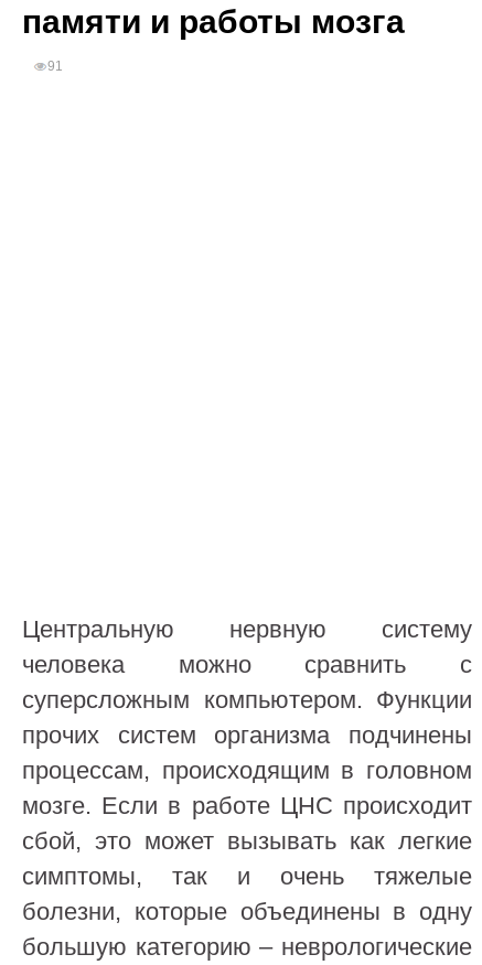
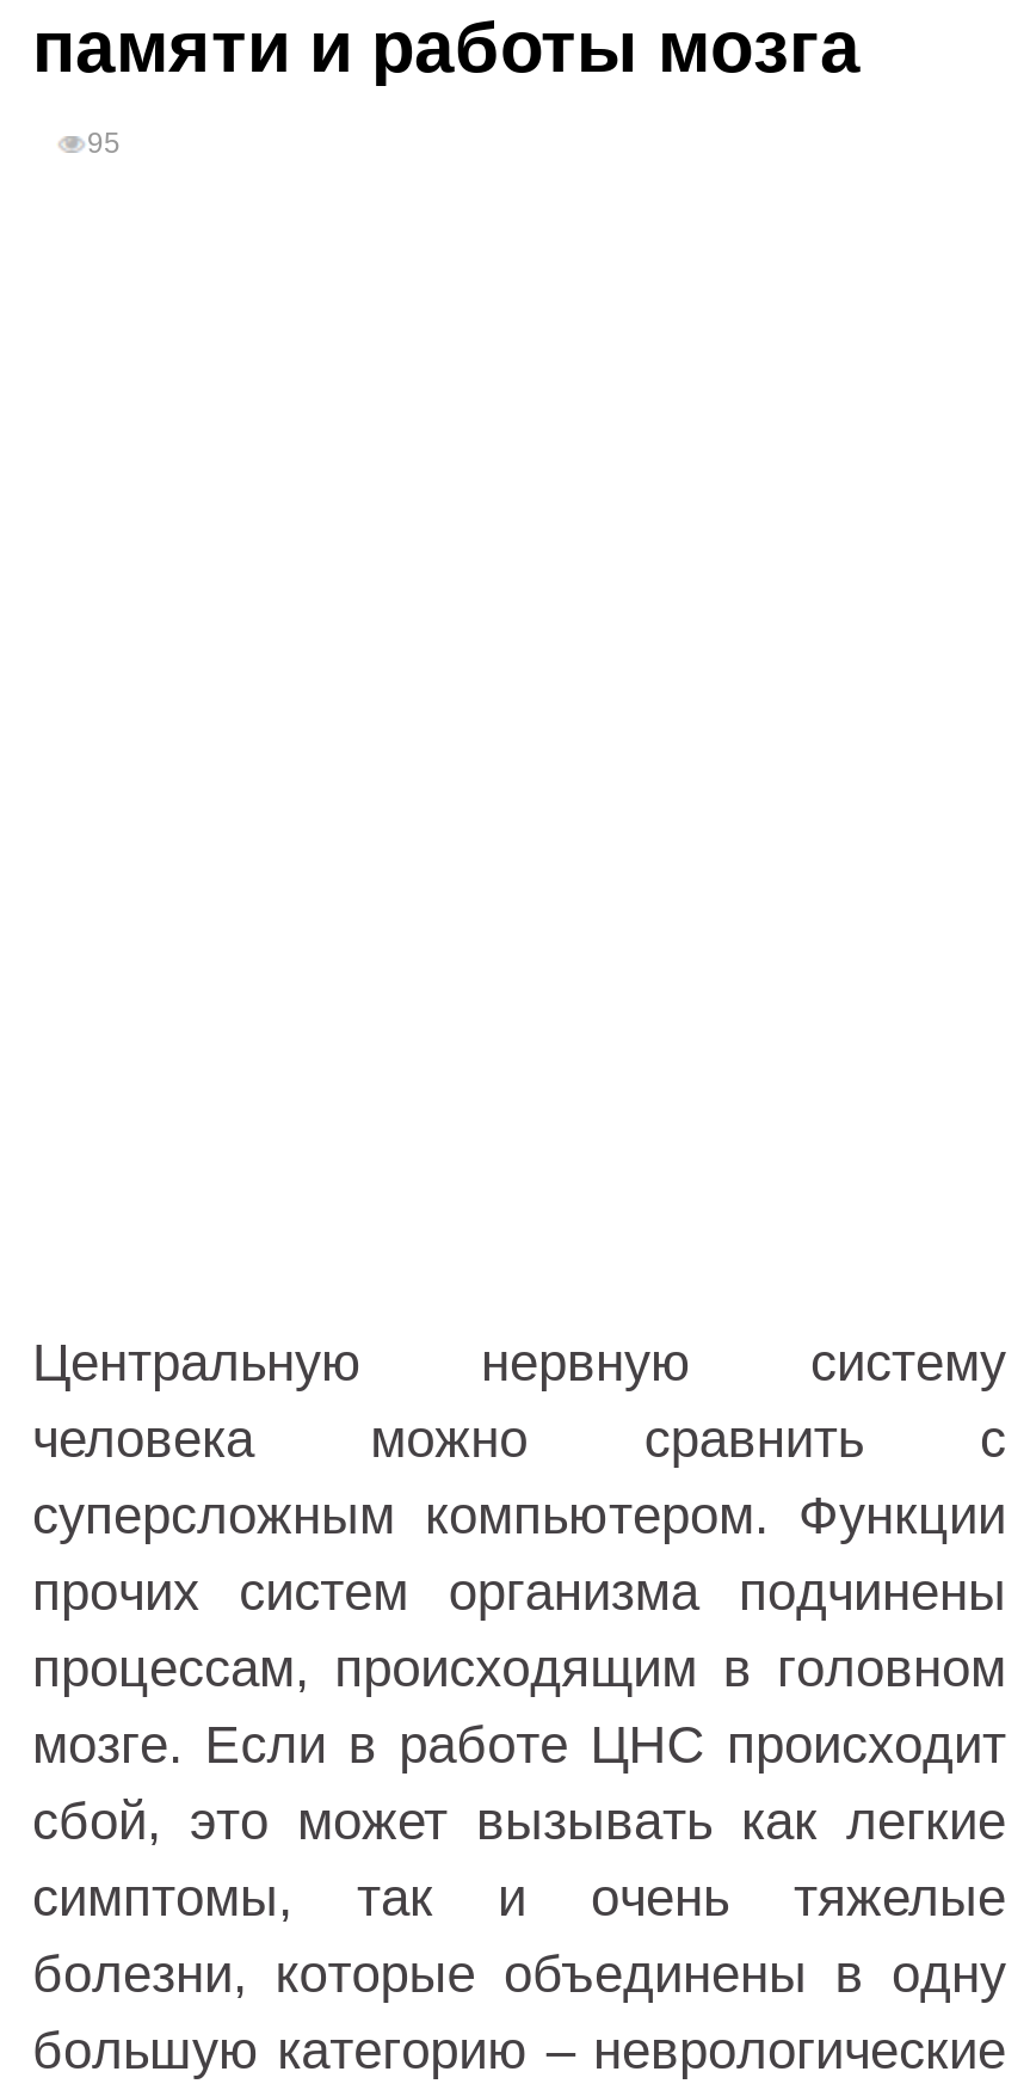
[47,58,63,74] 91 -> [87,127,121,160] 95

